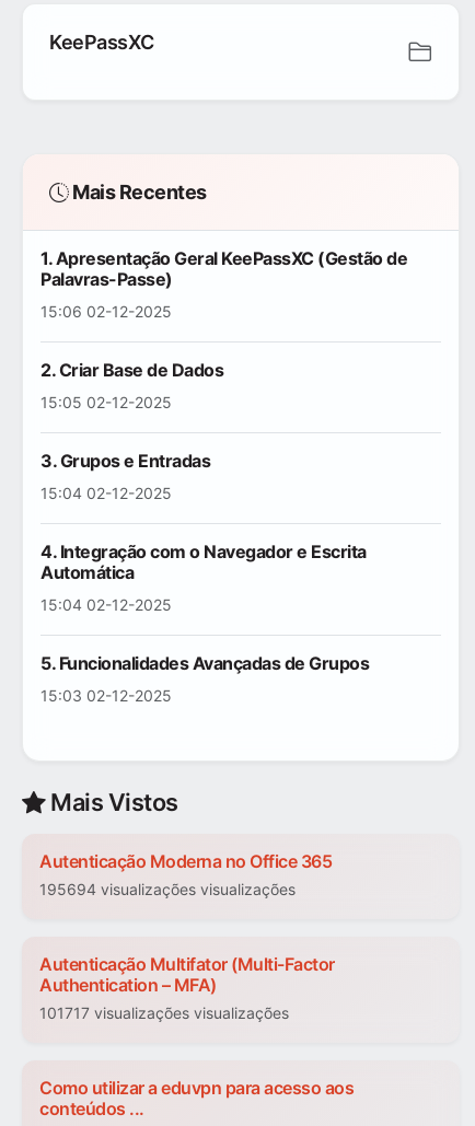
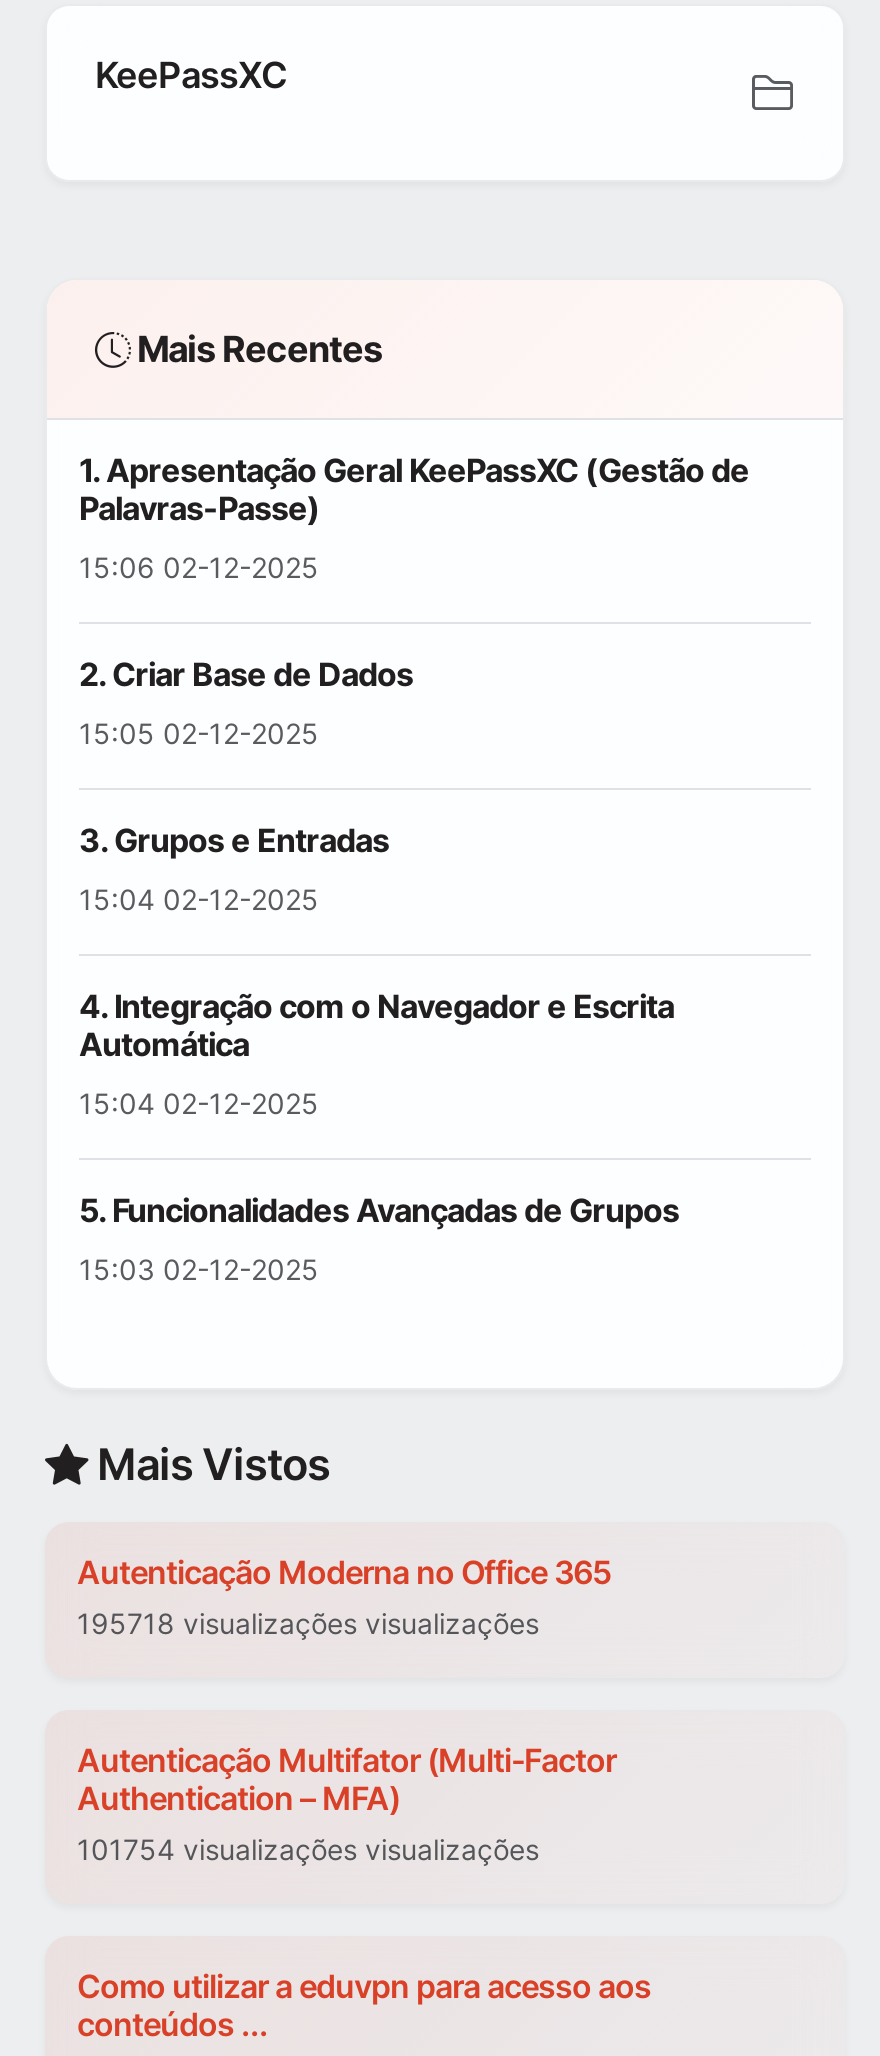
[39,880,296,899] 195694 visualizações visualizações -> [77,1607,539,1641] 195718 visualizações visualizações
[39,1004,289,1023] 101717 visualizações visualizações -> [77,1833,539,1867] 101754 visualizações visualizações

